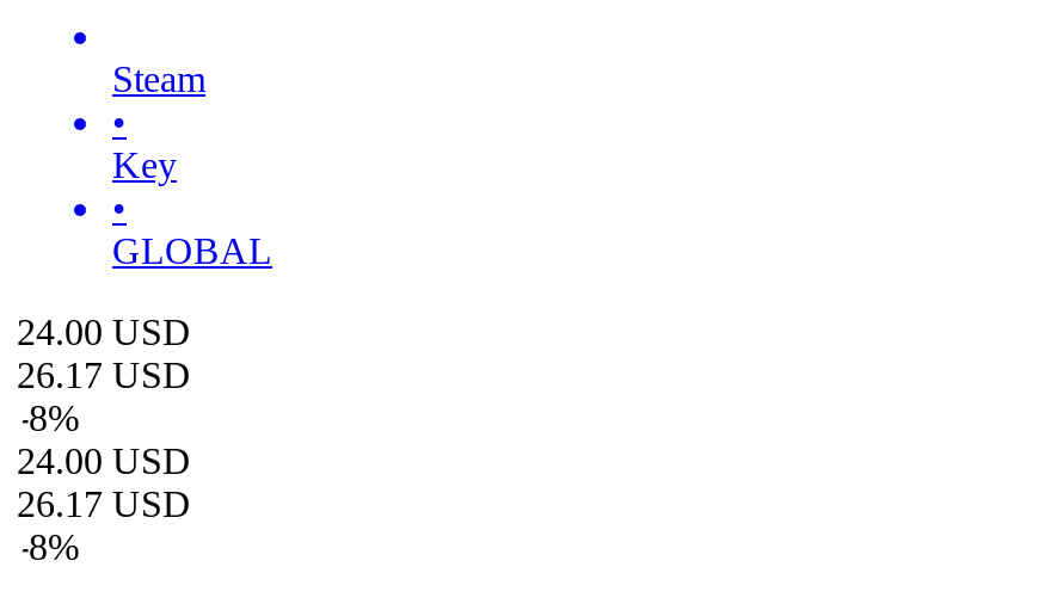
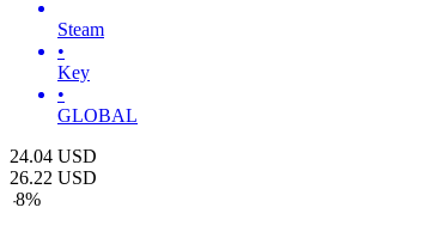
[17,311,191,523] 24.00 USD | 26.17 USD | -8% | 24.00 USD | 26.17 USD -> [10,146,97,188] 24.04 USD | 26.22 USD

